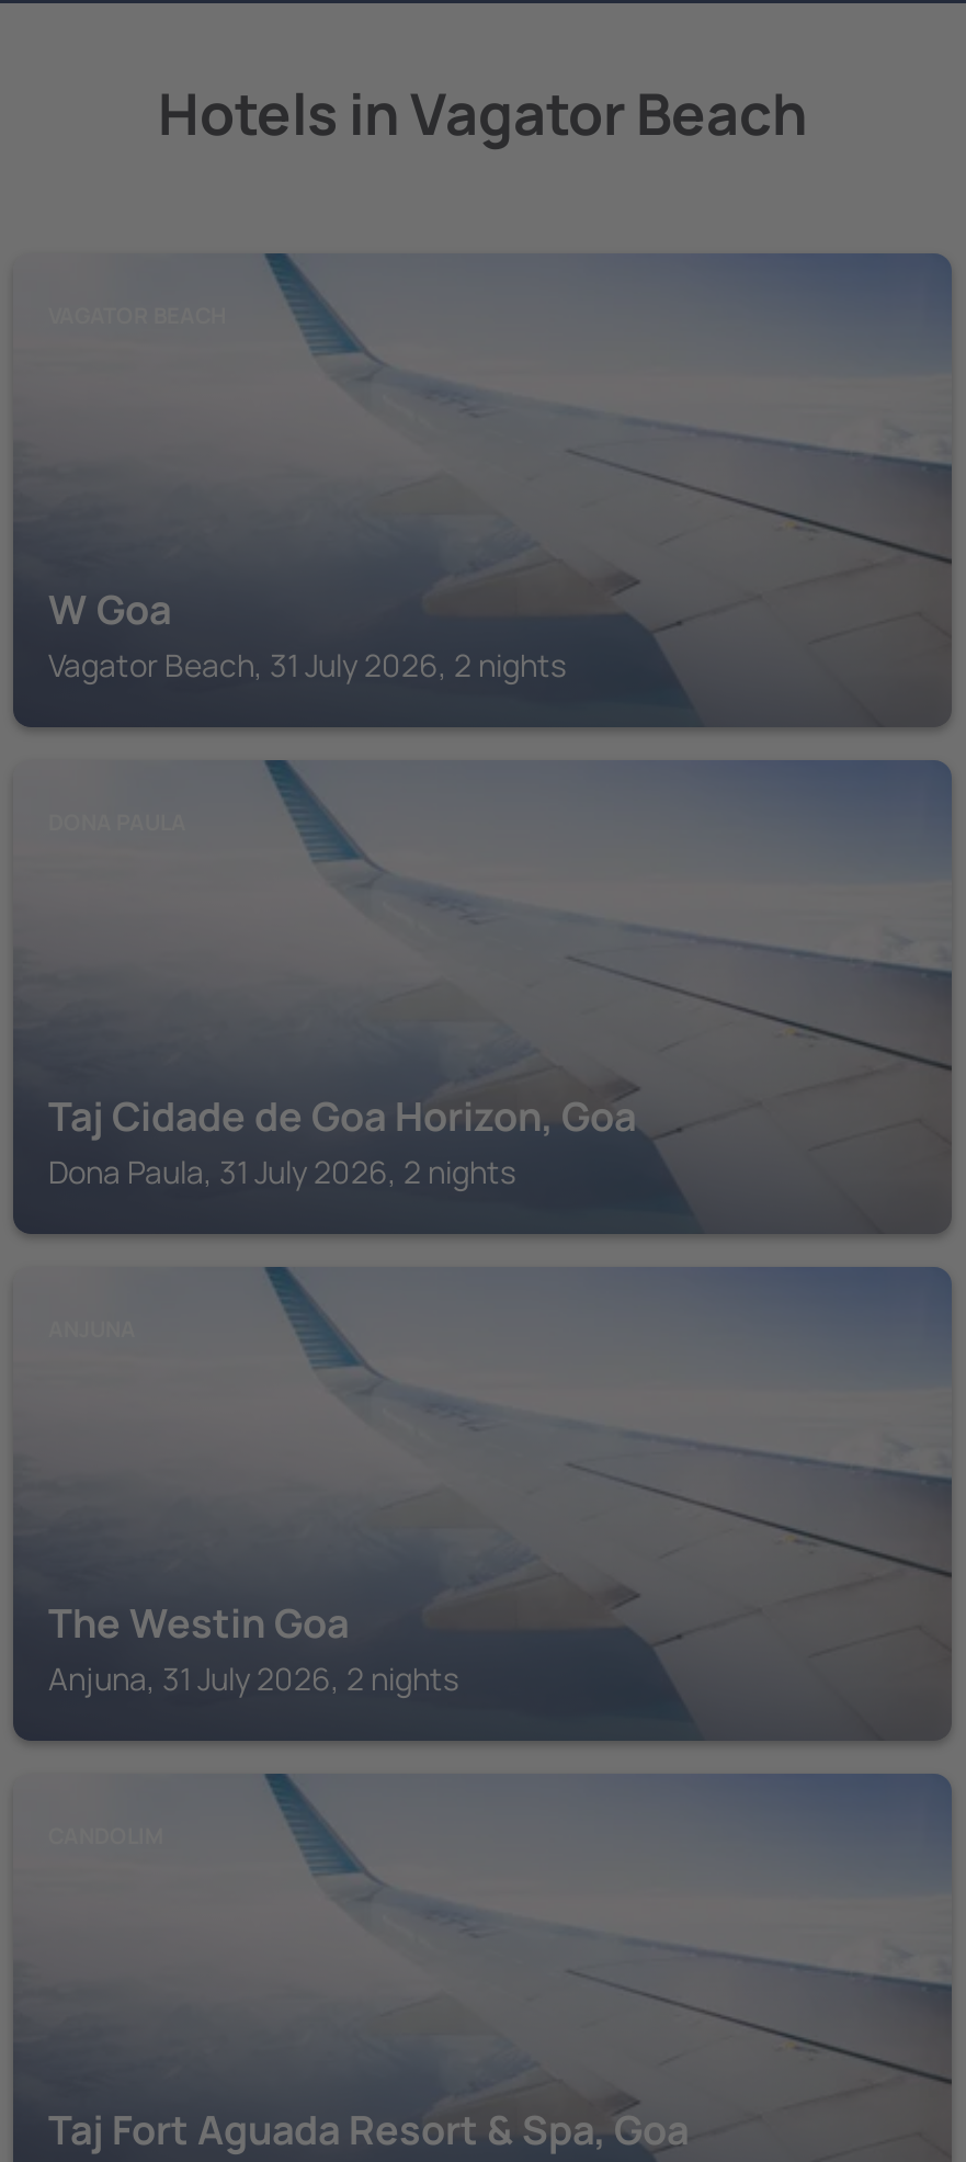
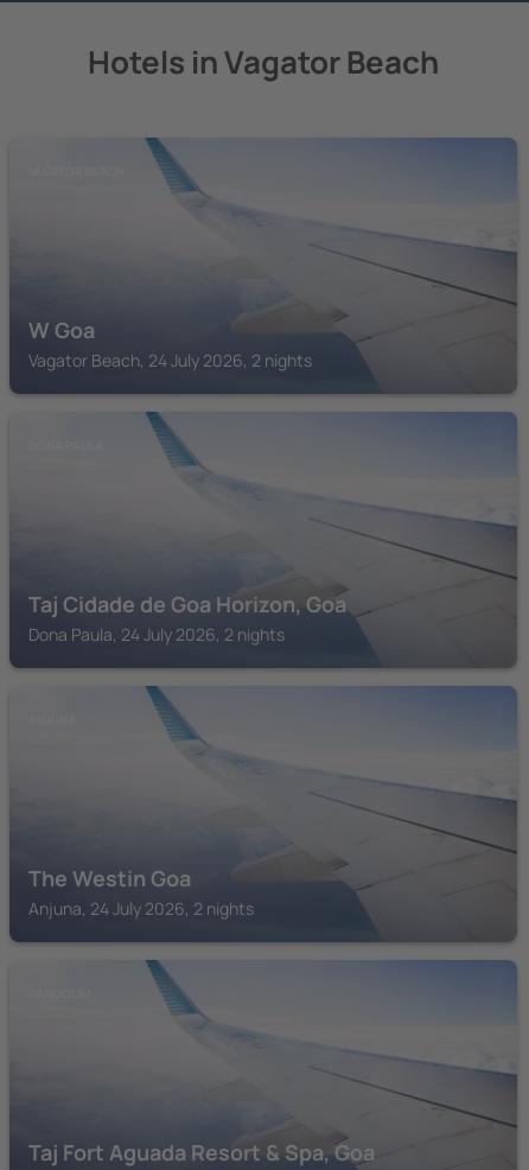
[48,644,566,686] Vagator Beach, 31 July 2026, 2 nights -> [28,349,312,371] Vagator Beach, 24 July 2026, 2 nights
[48,1151,515,1192] Dona Paula, 31 July 2026, 2 nights -> [28,623,285,646] Dona Paula, 24 July 2026, 2 nights
[48,1657,458,1699] Anjuna, 31 July 2026, 2 nights -> [28,897,254,920] Anjuna, 24 July 2026, 2 nights

